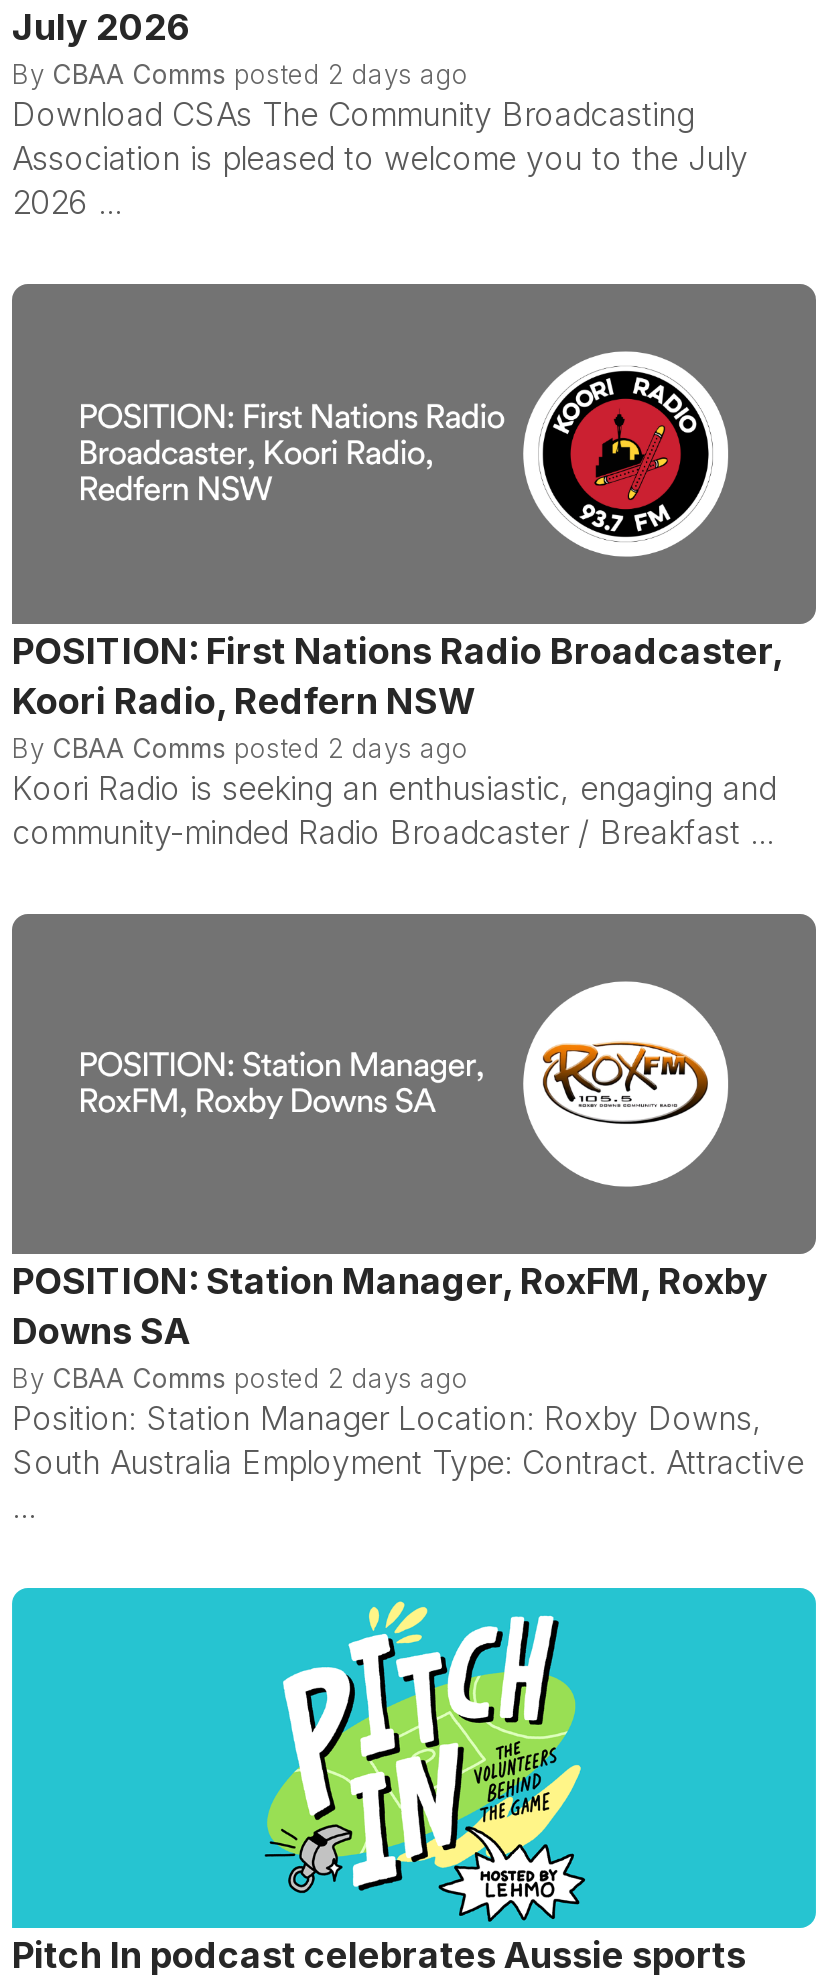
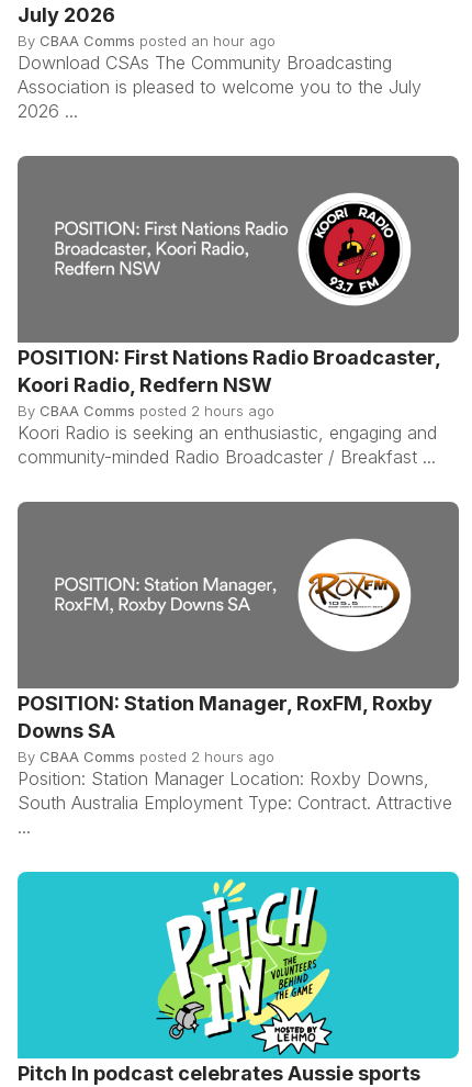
[12,58,468,90] By CBAA Comms posted 2 days ago -> [18,32,276,49] By CBAA Comms posted an hour ago
[12,732,468,764] By CBAA Comms posted 2 days ago -> [18,402,274,419] By CBAA Comms posted 2 hours ago
[12,1362,468,1394] By CBAA Comms posted 2 days ago -> [18,748,274,765] By CBAA Comms posted 2 hours ago

